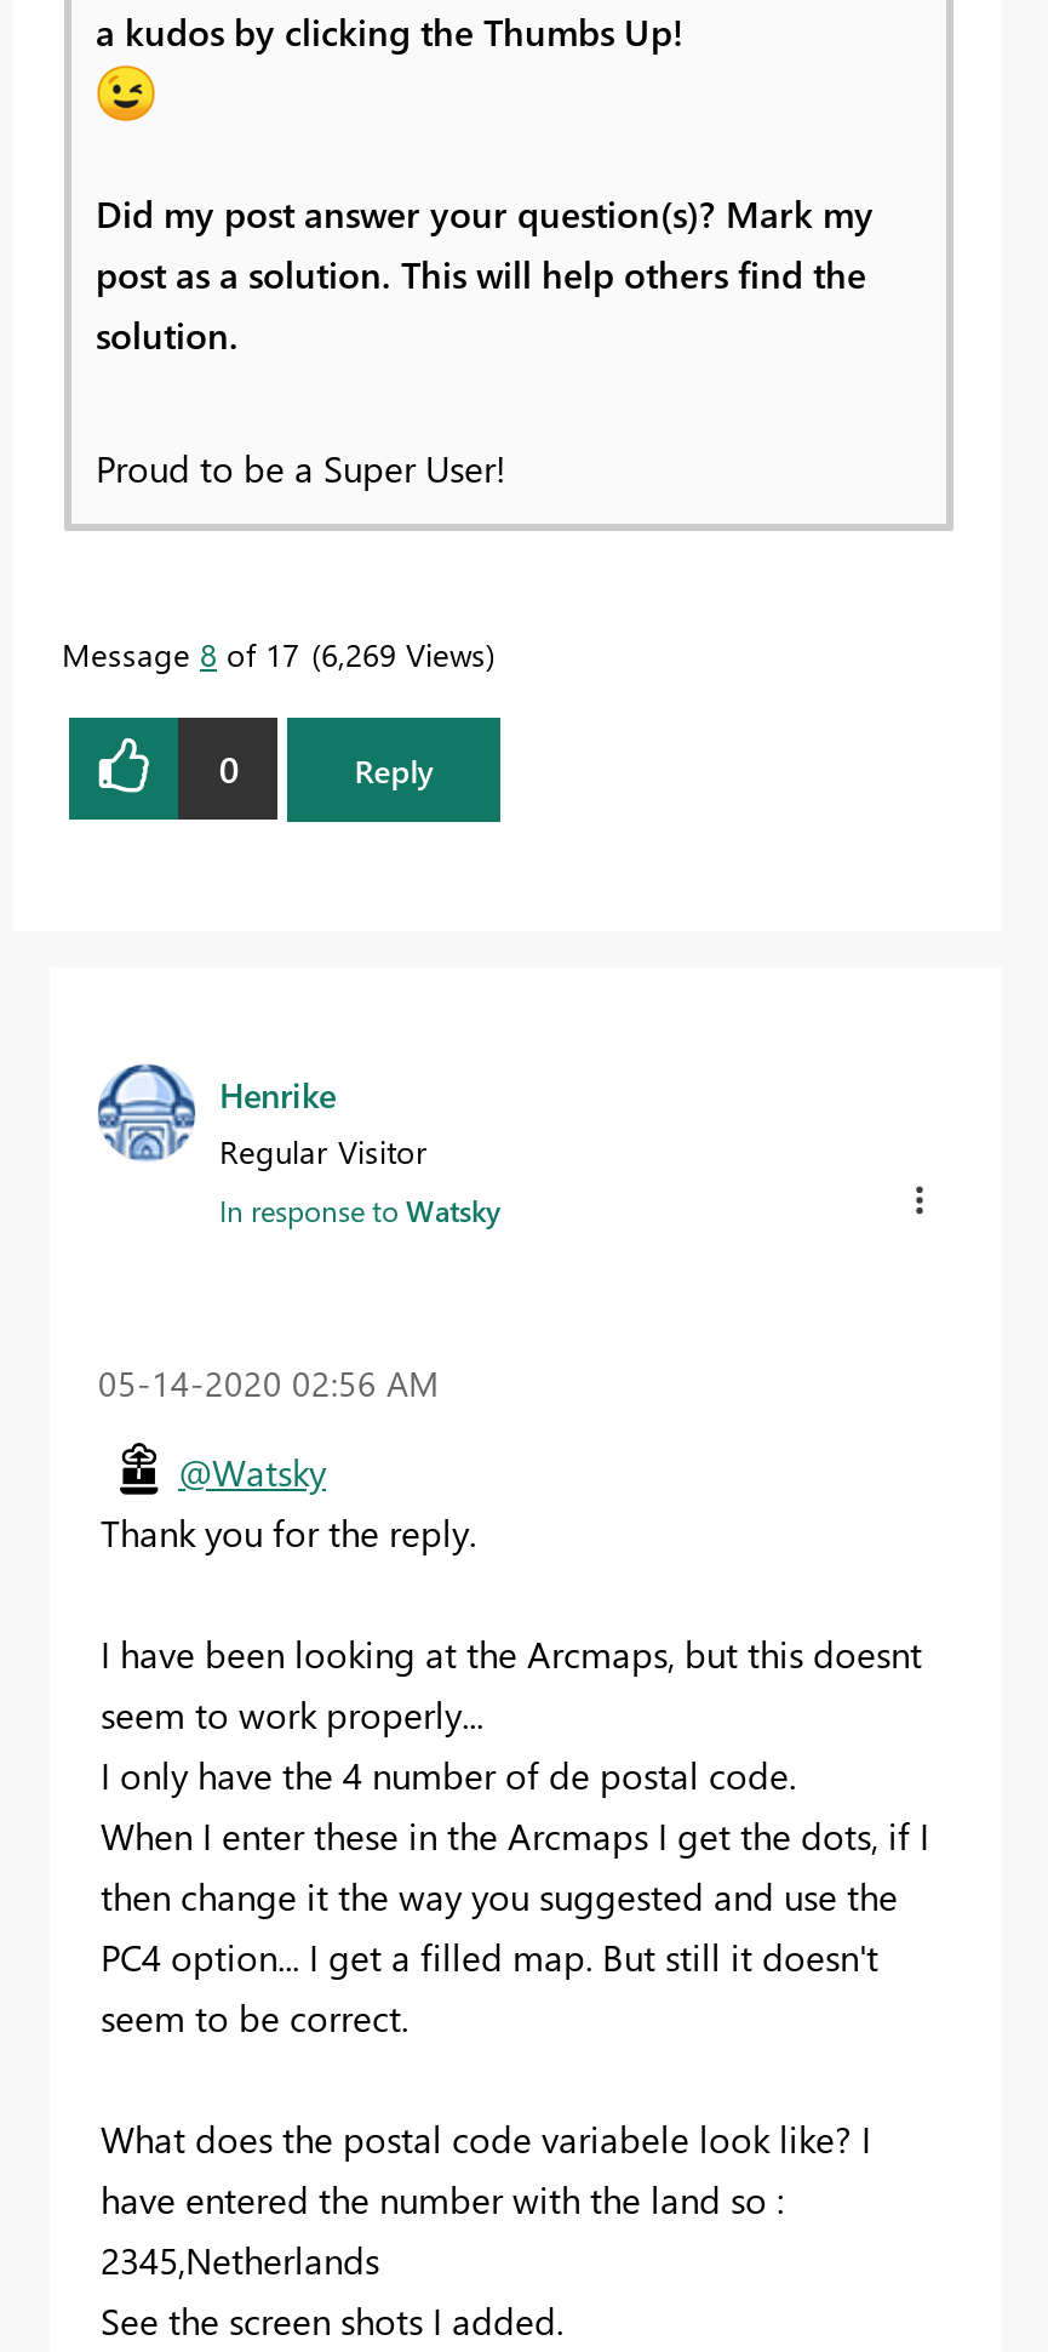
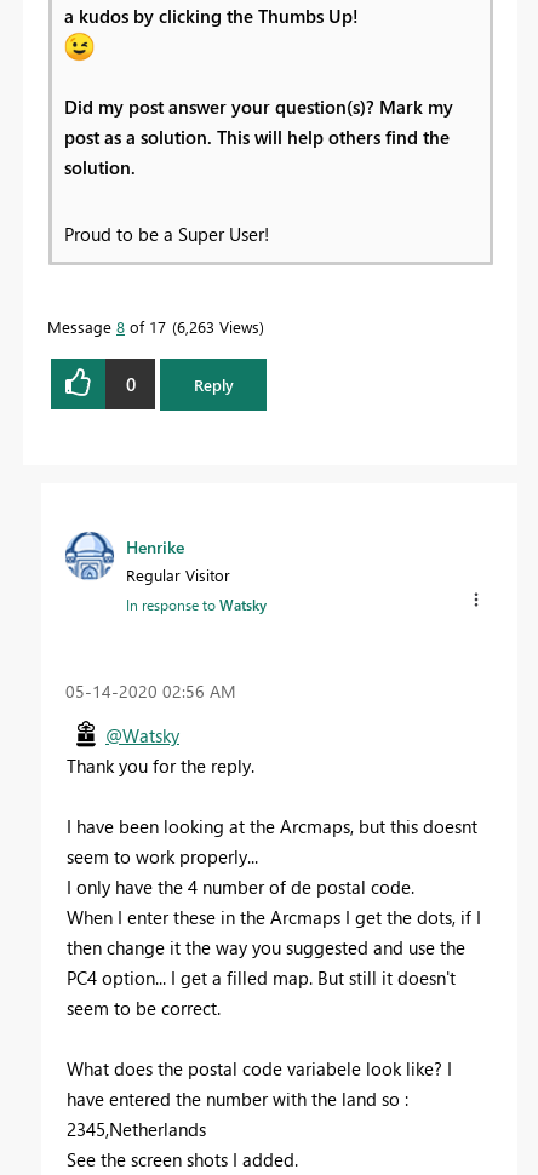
[62,634,486,675] Message 8 of 17 6,269 Views -> [47,317,259,337] Message 8 of 17 6,263 Views

